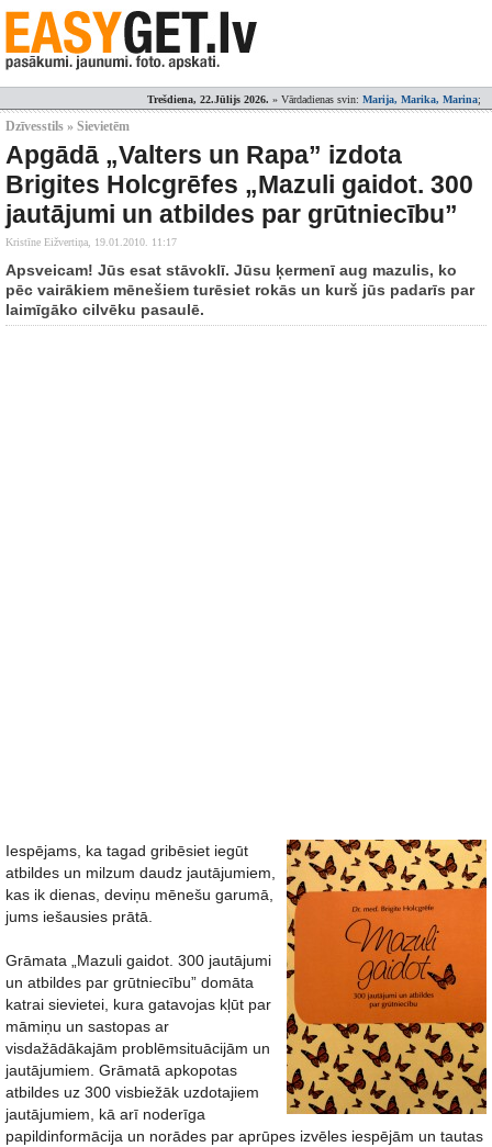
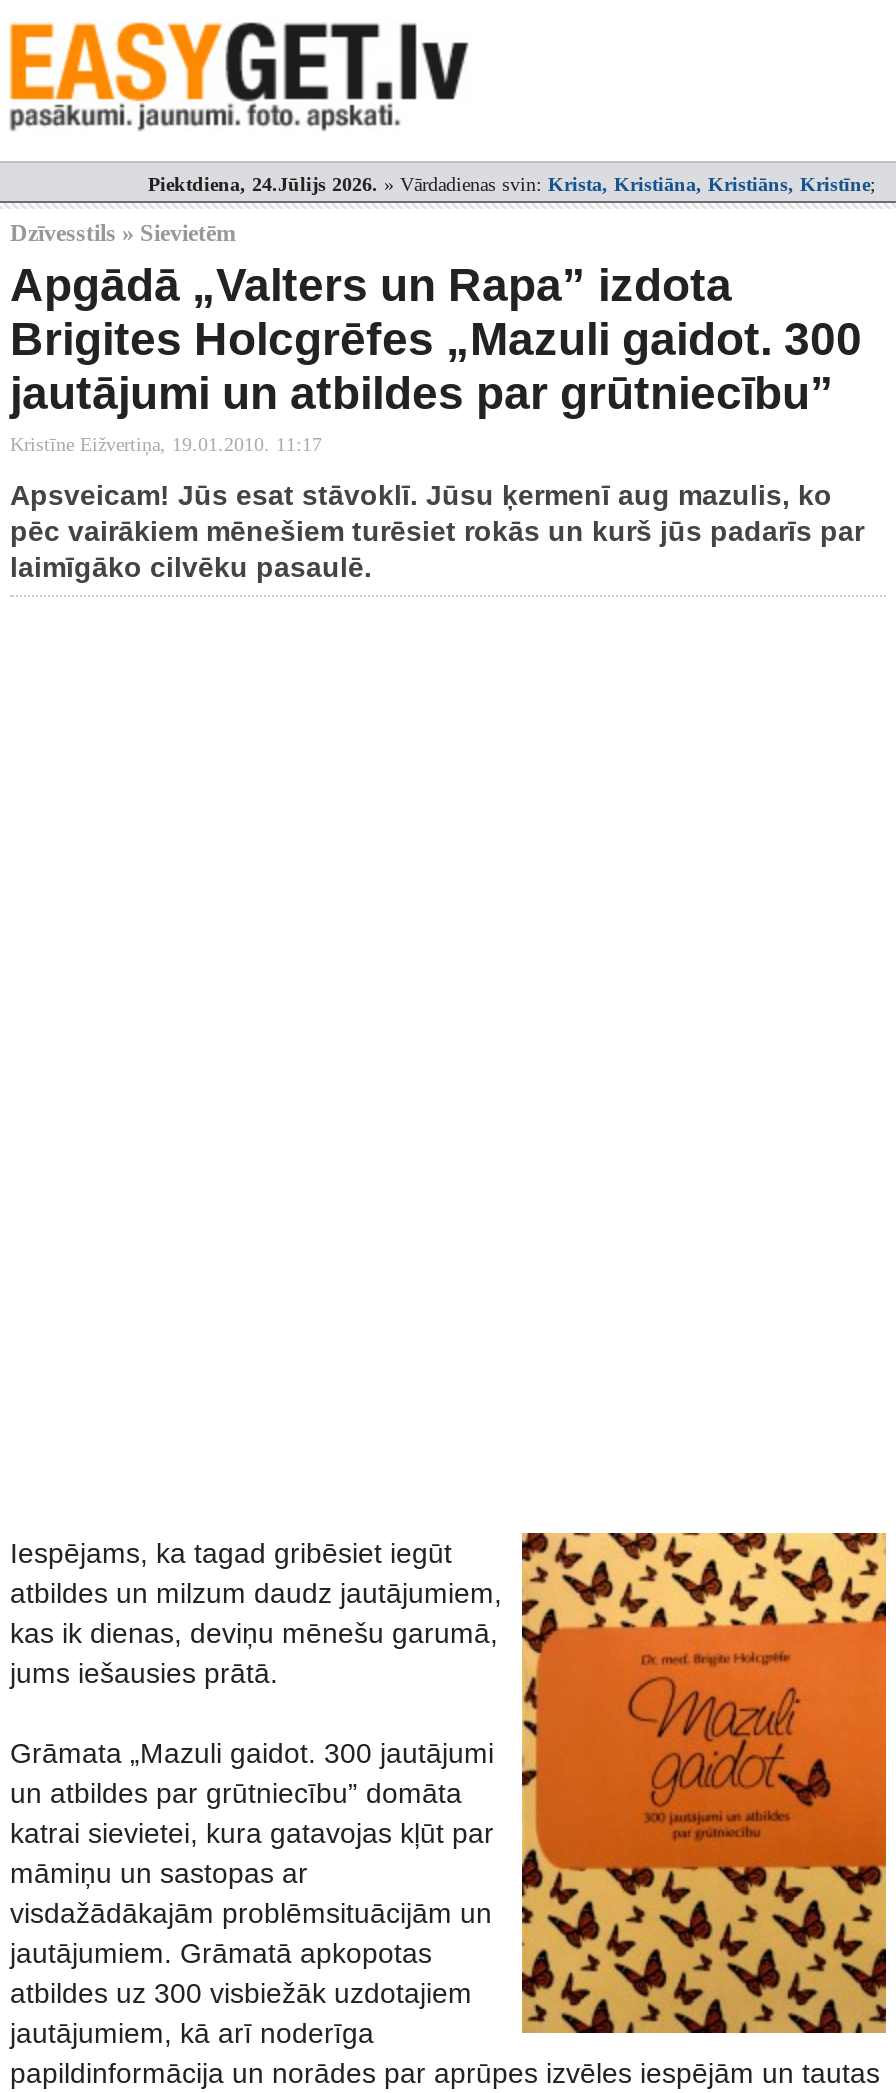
[147,93,481,105] Trešdiena, 22.Jūlijs 2026.» Vārdadienas svin: Marija, Marika, Marina; -> [148,173,876,195] Piektdiena, 24.Jūlijs 2026.» Vārdadienas svin: Krista, Kristiāna, Kristiāns, Kristīne;

